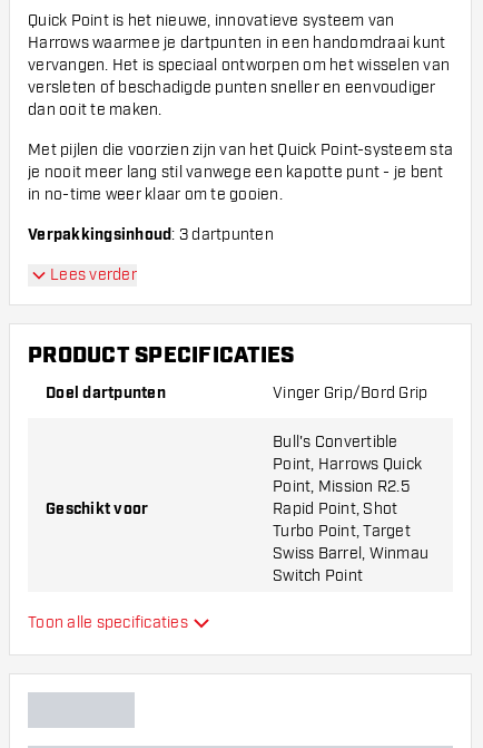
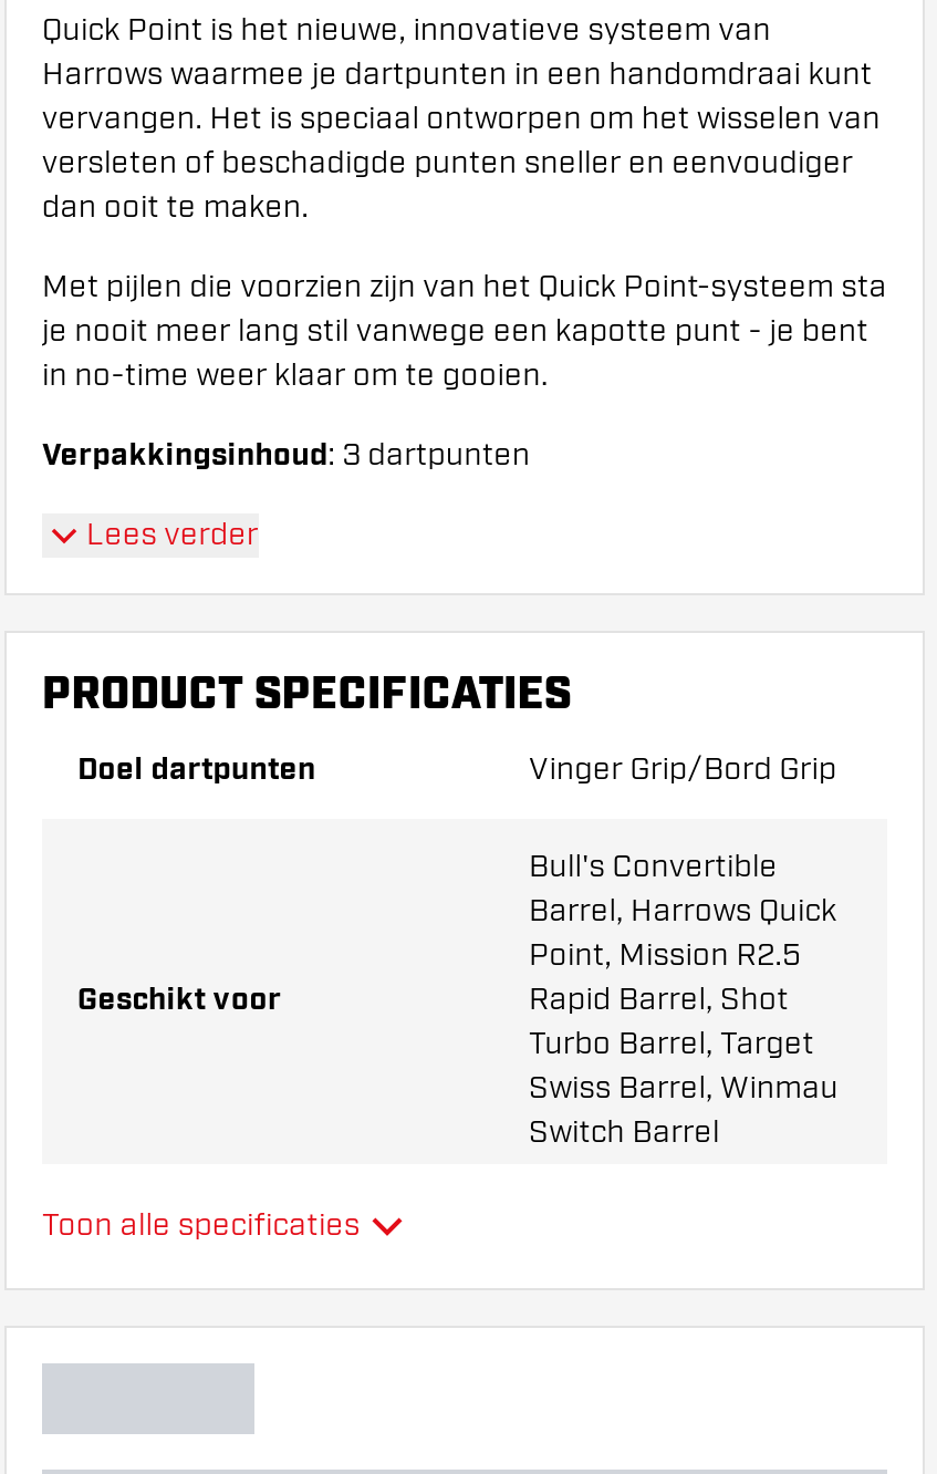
[273,455,422,474] Point, Harrows Quick -> [529,892,837,930] Barrel, Harrows Quick
[273,499,398,518] Rapid Point, Shot -> [529,980,789,1018] Rapid Barrel, Shot
[273,522,410,541] Turbo Point, Target -> [529,1025,814,1062] Turbo Barrel, Target
[273,566,363,585] Switch Point -> [529,1113,720,1151] Switch Barrel

